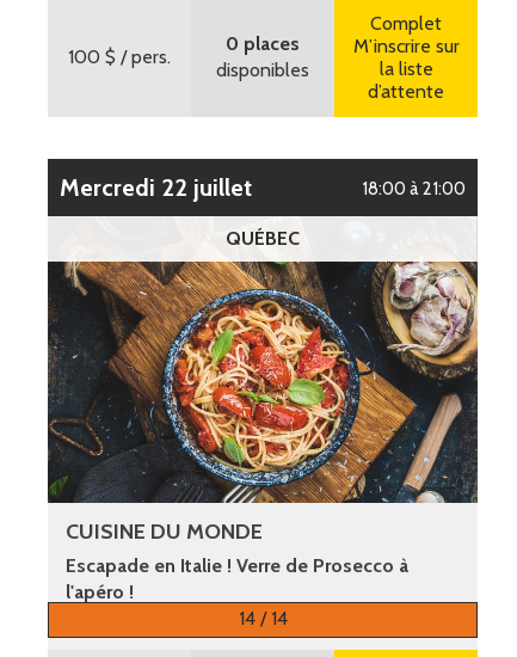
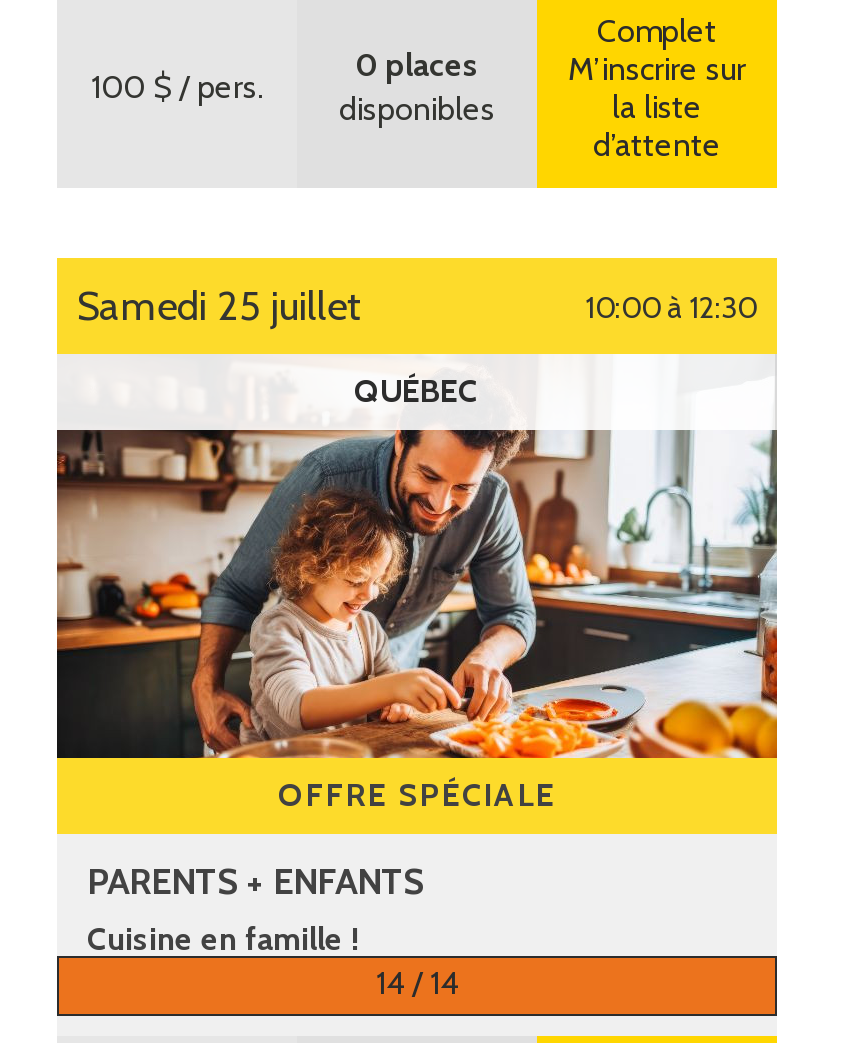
[80,173,252,202] mercredi 22 juillet -> [99,282,361,330] samedi 25 juillet
[362,178,466,199] 18:00 à 21:00 -> [585,290,757,326] 10:00 à 12:30
[47,260,479,603] [image] | CUISINE DU MONDE | Escapade en Italie ! Verre de Prosecco à | l'apéro ! -> [55,428,779,958] [image] | OFFRE SPÉCIALE | PARENTS + ENFANTS | Cuisine en famille !

